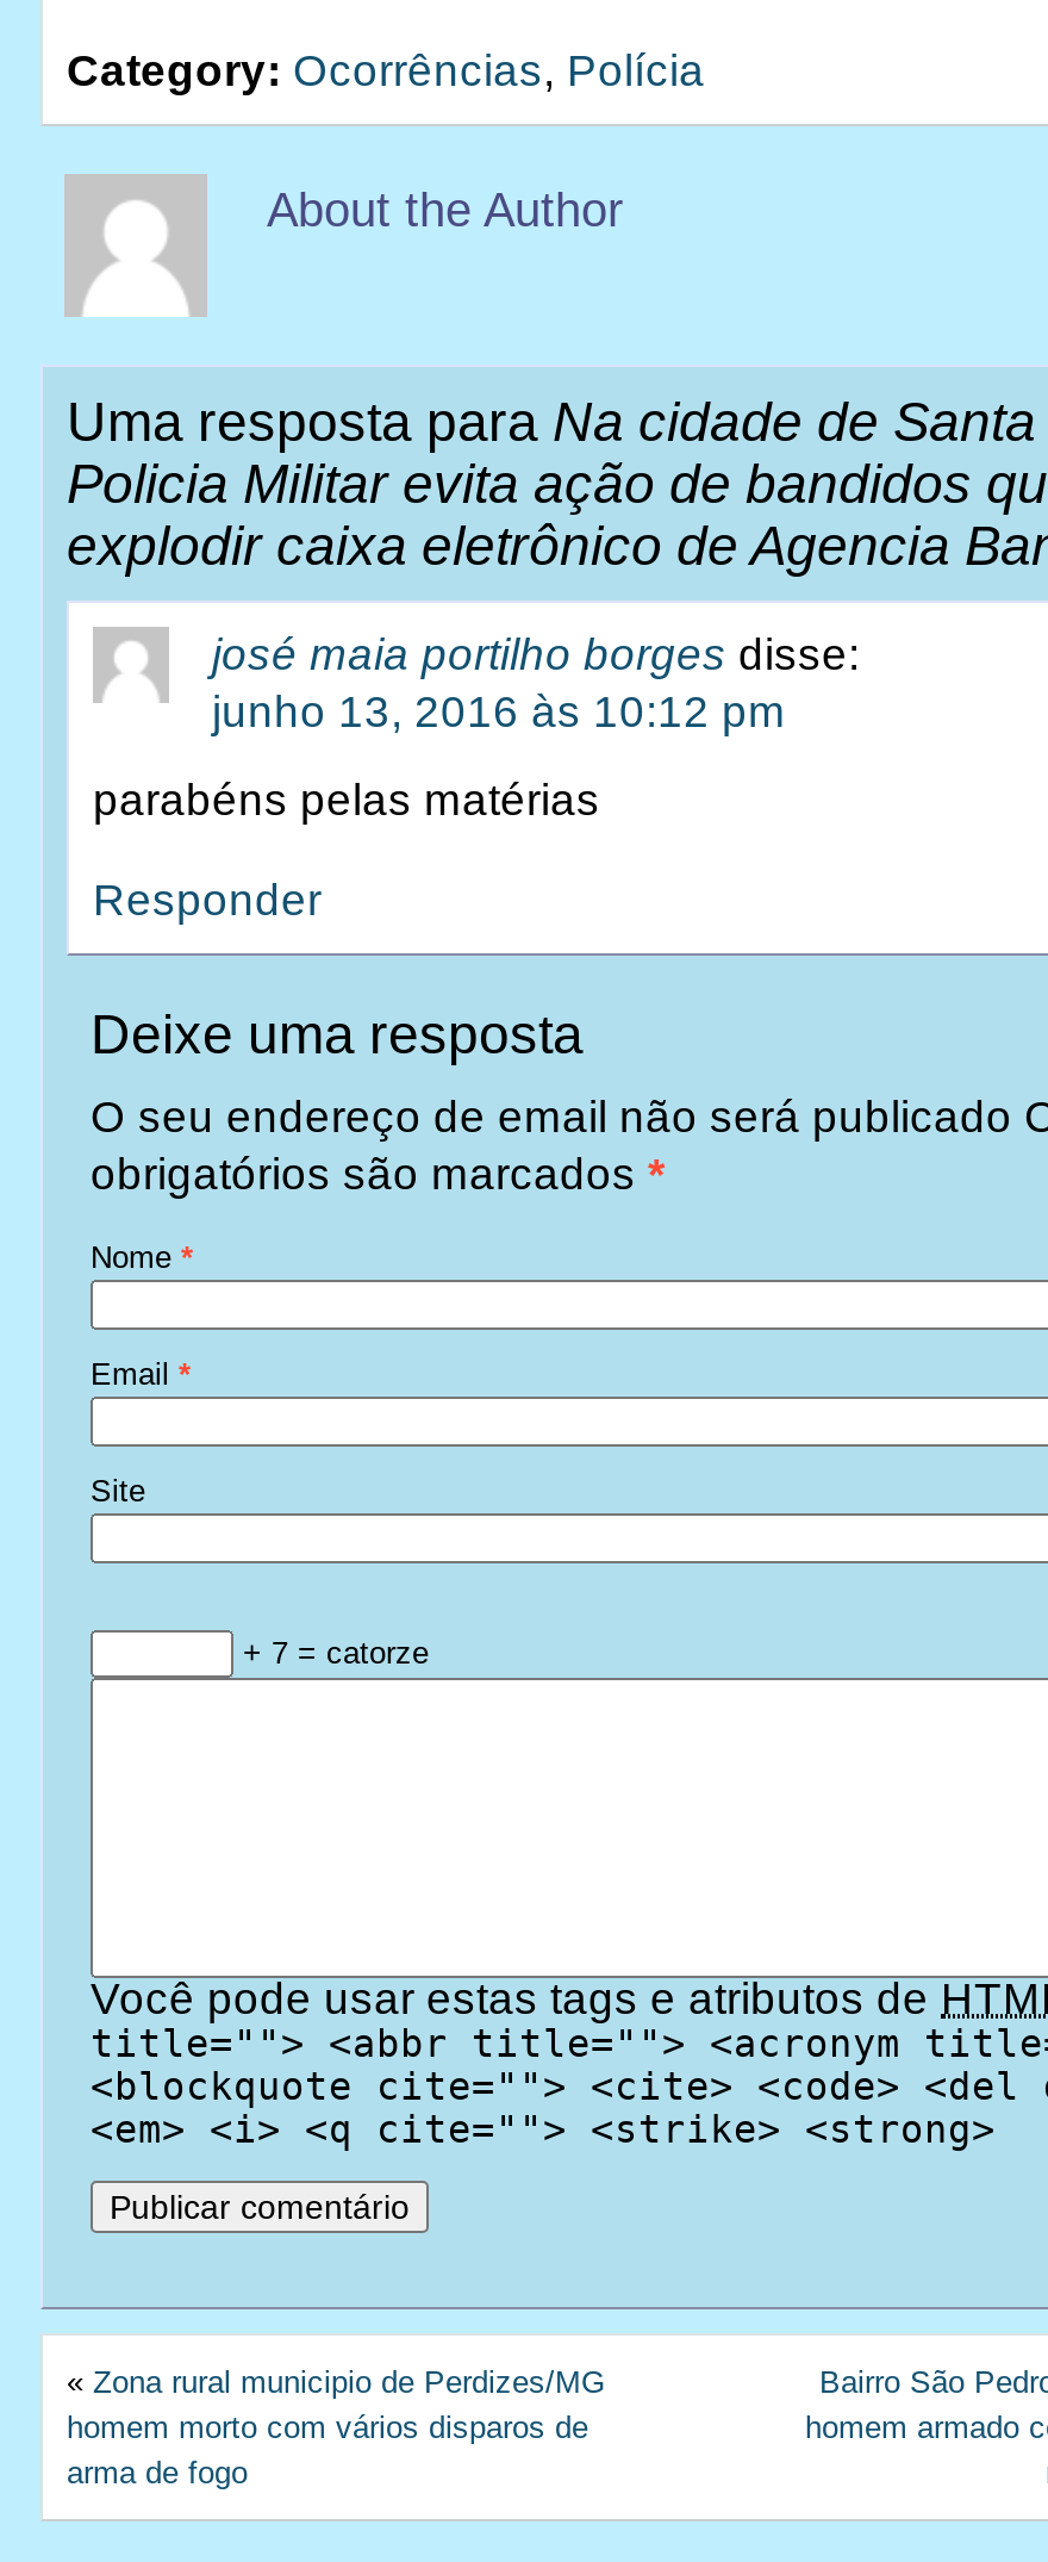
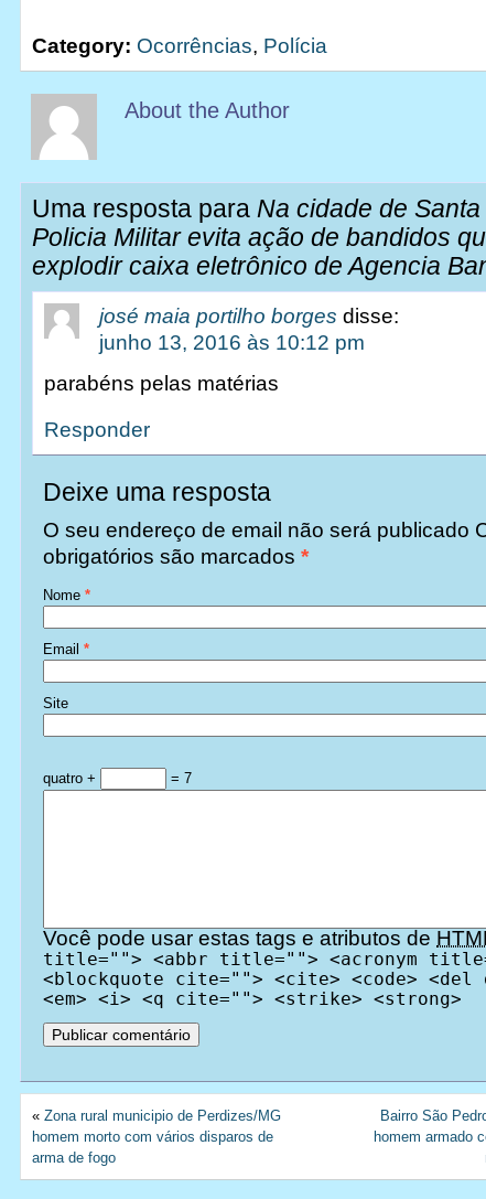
[233,1635,429,1671] + 7 = catorze -> [43,770,192,786] quatro + | = 7

